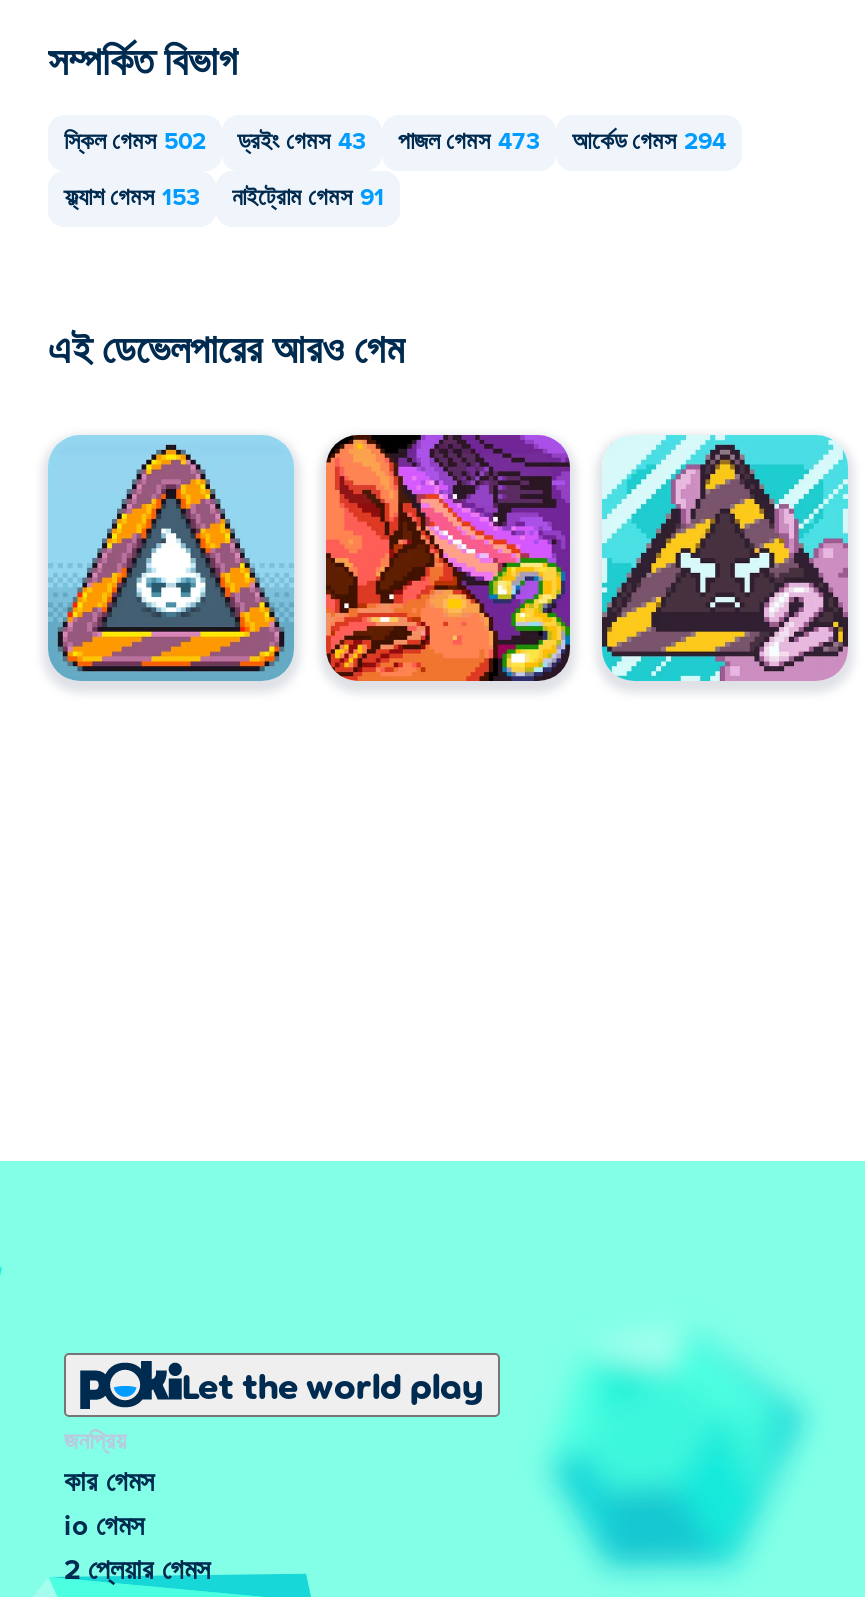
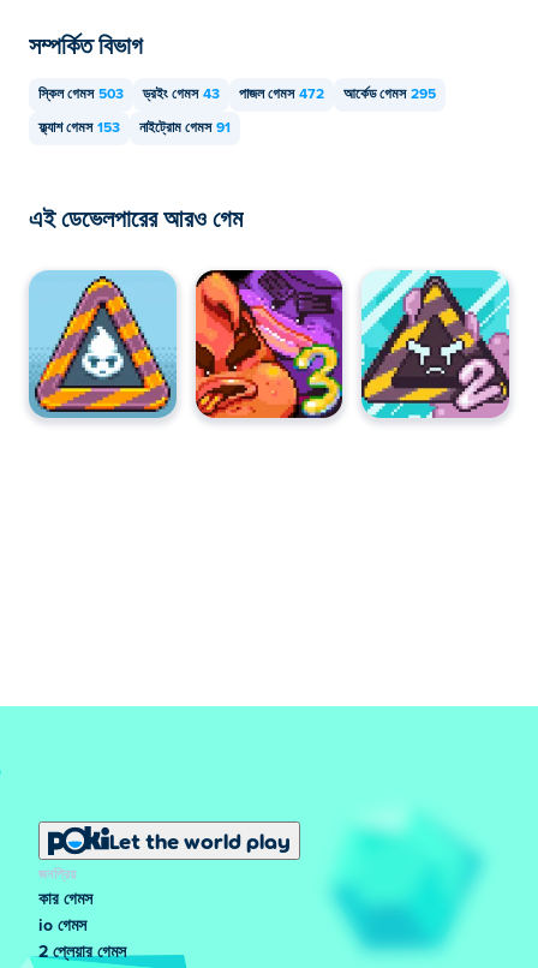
[64,131,206,155] স্কিল গেমস 502 -> [38,88,124,102] স্কিল গেমস 503
[398,131,540,155] পাজল গেমস 473 -> [239,88,324,102] পাজল গেমস 472
[572,131,726,155] আর্কেড গেমস 294 -> [343,88,436,102] আর্কেড গেমস 295

